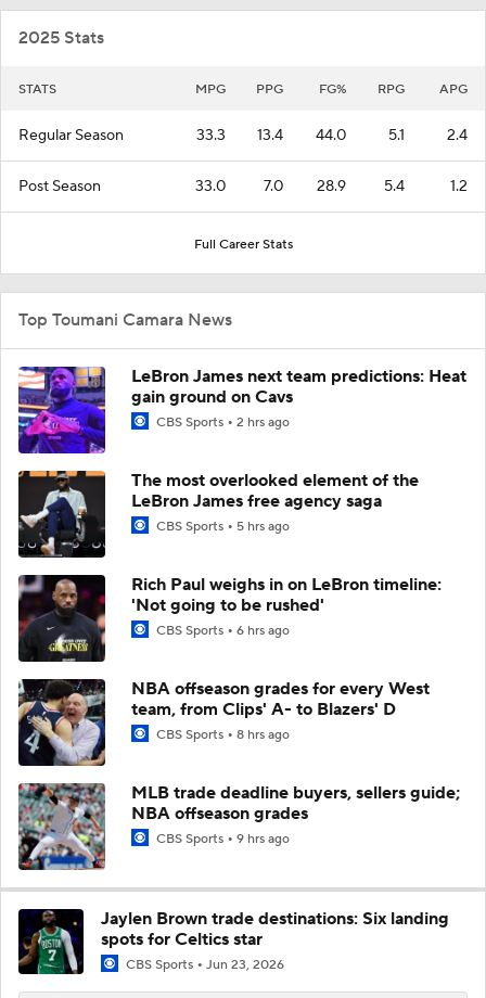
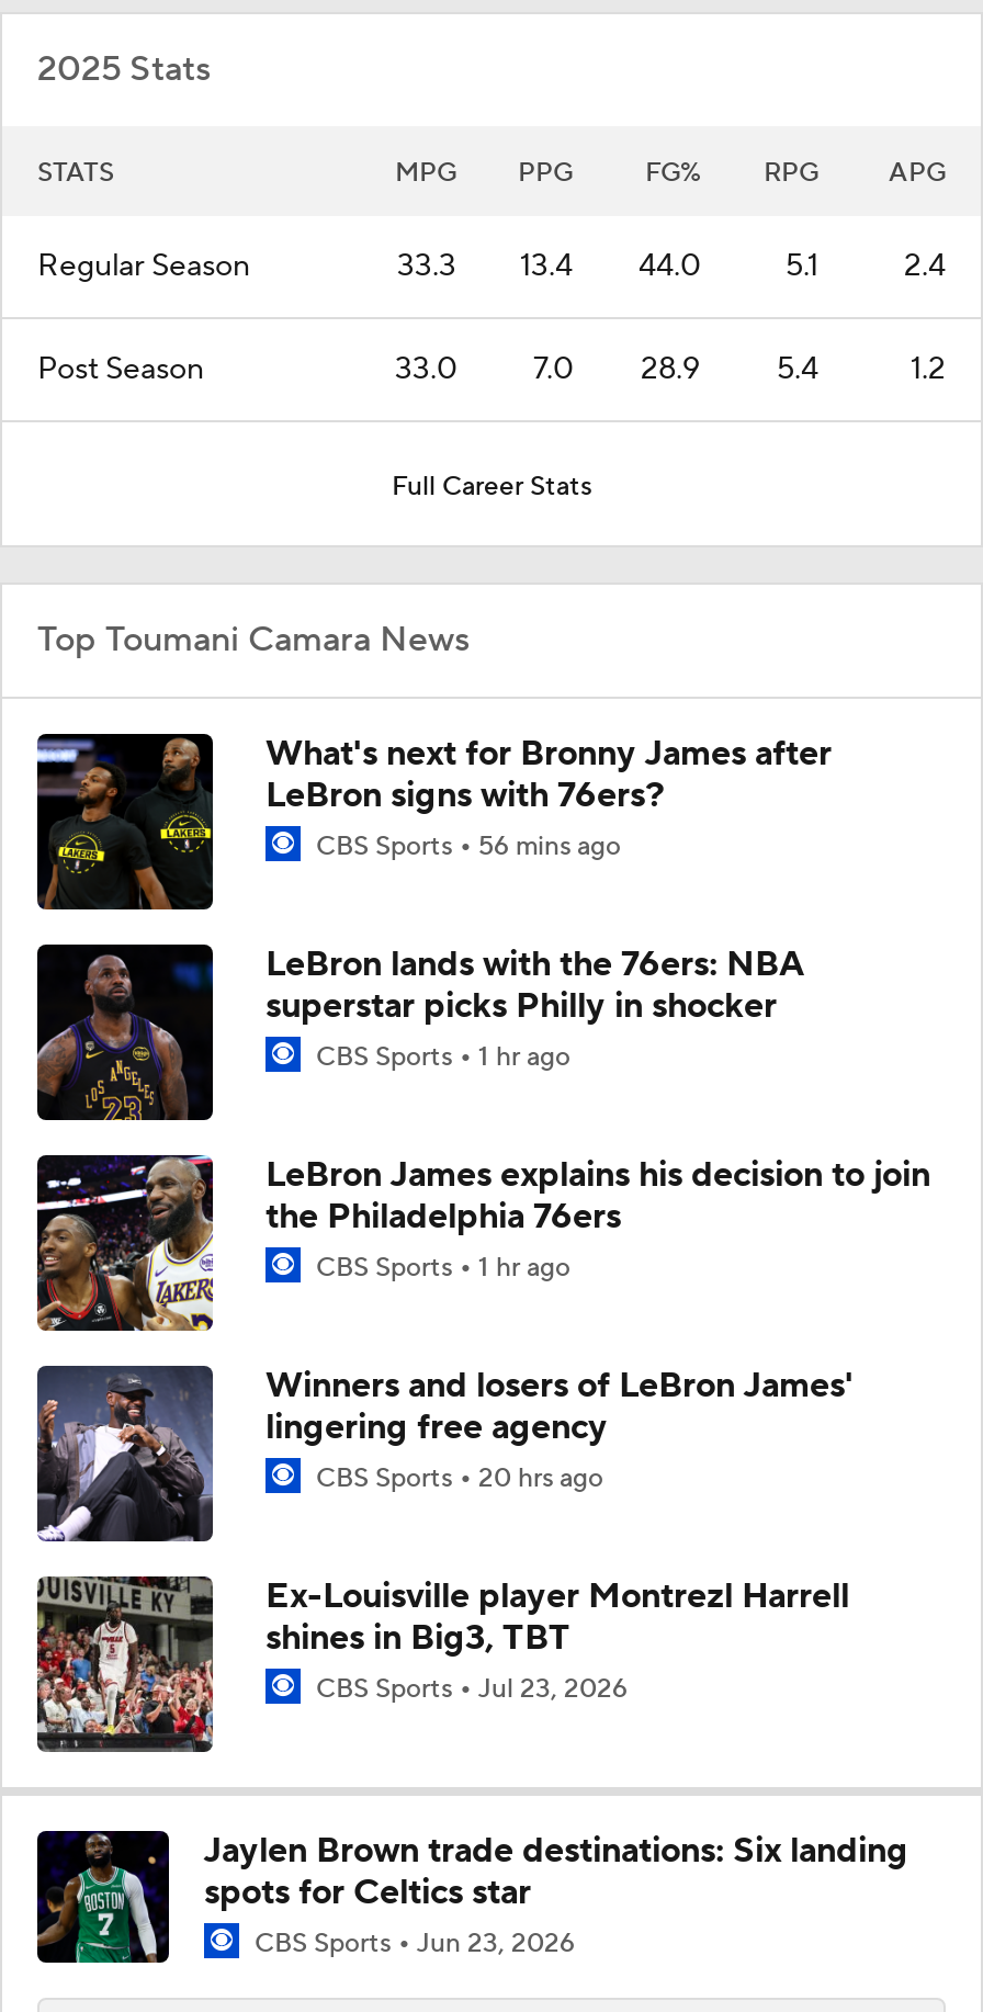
[17,365,466,455] [image] | LeBron James next team predictions: Heat | gain ground on Cavs | CBS Sports 2 hrs ago -> [35,732,832,912] [image] | What's next for Bronny James after | LeBron signs with 76ers? | CBS Sports 56 mins ago
[17,470,419,558] [image] | The most overlooked element of the | LeBron James free agency saga | CBS Sports 5 hrs ago -> [35,942,805,1120] [image] | LeBron lands with the 76ers: NBA | superstar picks Philly in shocker | CBS Sports 1 hr ago
[17,574,442,663] [image] | Rich Paul weighs in on LeBron timeline: | 'Not going to be rushed' | CBS Sports 6 hrs ago -> [35,1153,930,1333] [image] | LeBron James explains his decision to join | the Philadelphia 76ers | CBS Sports 1 hr ago
[17,678,430,767] [image] | NBA offseason grades for every West | team, from Clips' A- to Blazers' D | CBS Sports 8 hrs ago -> [35,1363,854,1544] [image] | Winners and losers of LeBron James' | lingering free agency | CBS Sports 20 hrs ago
[18,782,460,870] [image] | MLB trade deadline buyers, sellers guide; | NBA offseason grades | CBS Sports 9 hrs ago -> [35,1574,849,1752] [image] | Ex-Louisville player Montrezl Harrell | shines in Big3, TBT | CBS Sports Jul 23, 2026

